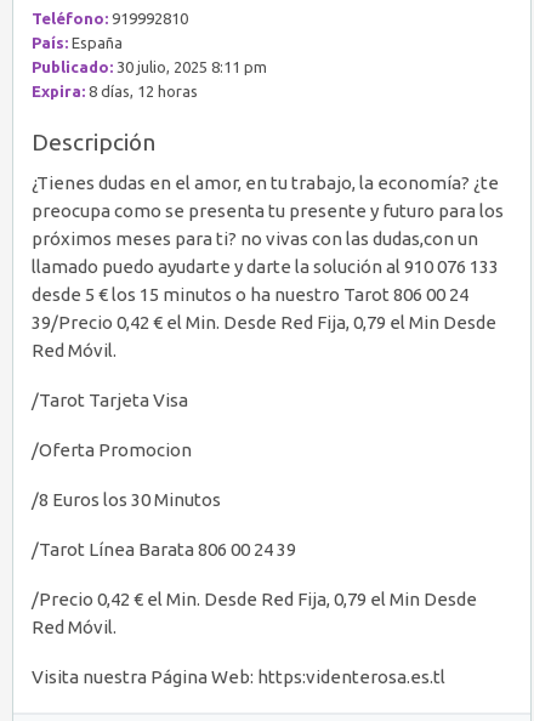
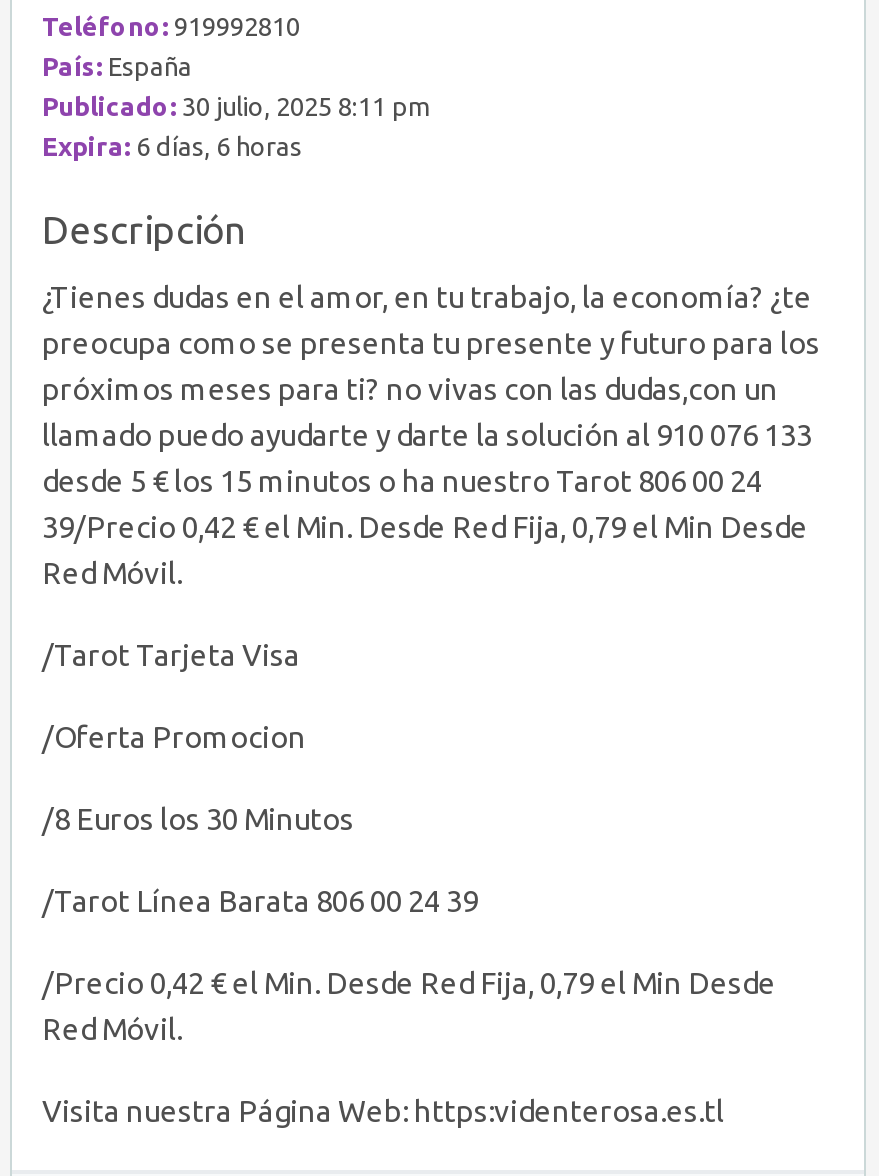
[32,83,198,100] Expira: 8 días, 12 horas -> [42,133,302,161] Expira: 6 días, 6 horas

